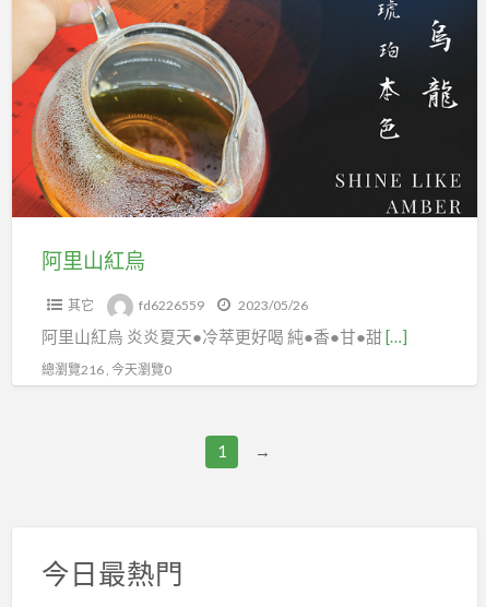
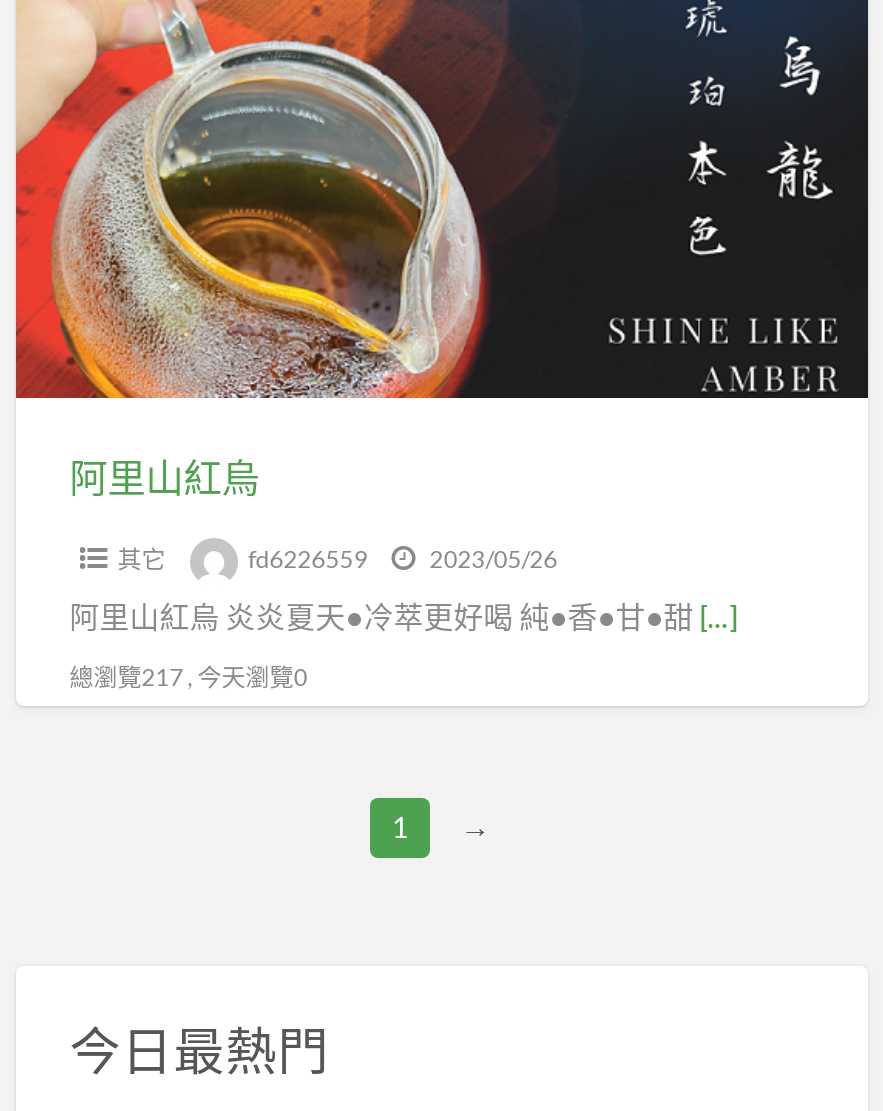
[41,362,171,378] 總瀏覽216 , 今天瀏覽0 -> [69,663,307,693] 總瀏覽217 , 今天瀏覽0

